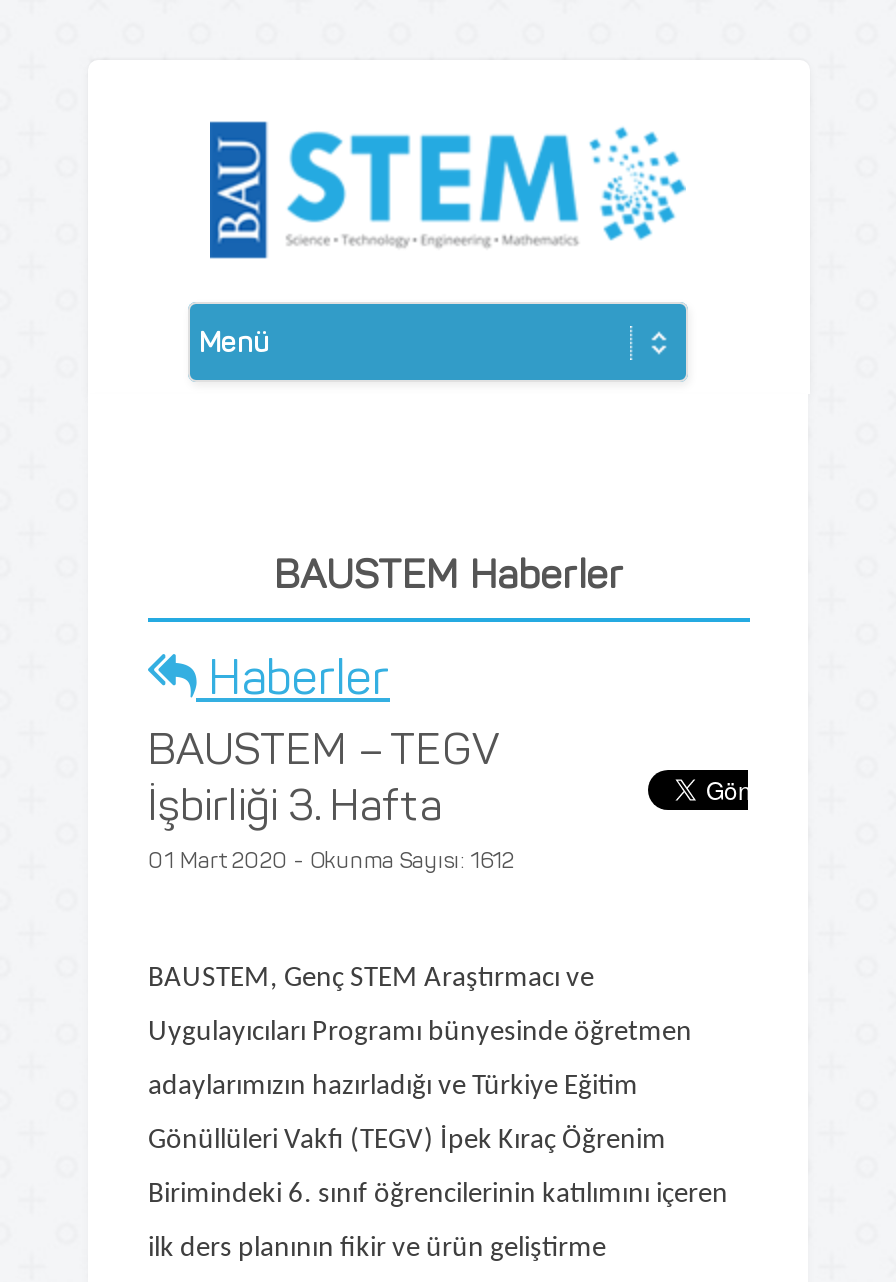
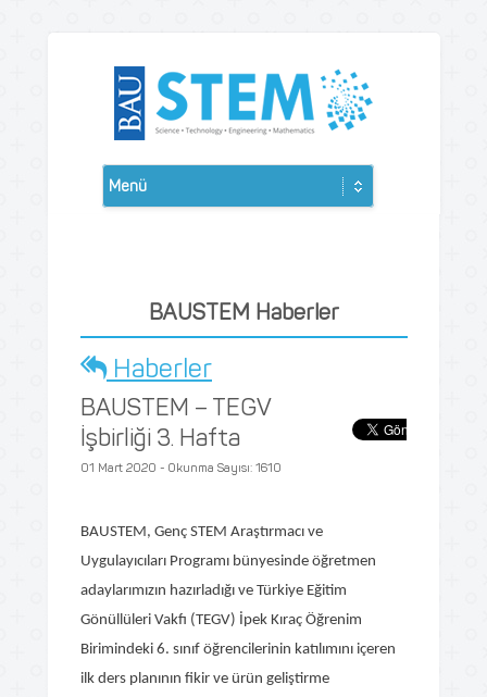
[148,848,514,874] 01 Mart 2020 - Okunma Sayısı: 1612 -> [80,461,282,475] 01 Mart 2020 - Okunma Sayısı: 1610

